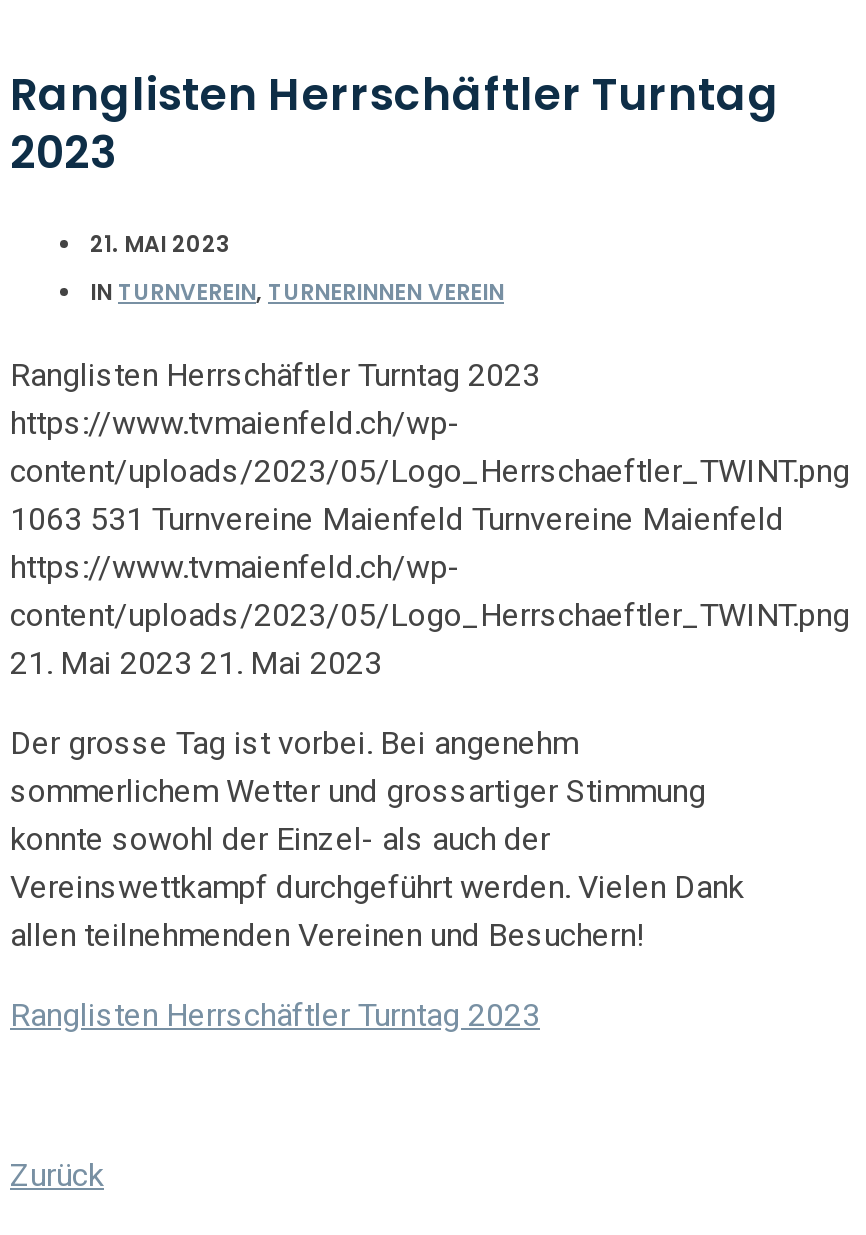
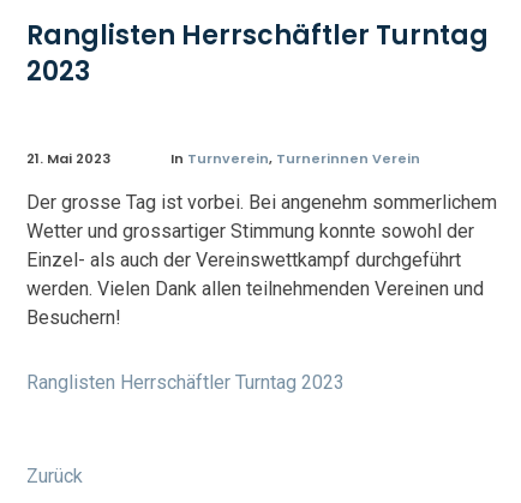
[10,227,850,953] 21. MAI 2023 | IN TURNVEREIN, TURNERINNEN VEREIN | Ranglisten Herrschäftler Turntag 2023 | https://www.tvmaienfeld.ch/wp- | content/uploads/2023/05/Logo_Herrschaeftler_TWINT.png | 1063 531 Turnvereine Maienfeld Turnvereine Maienfeld | https://www.tvmaienfeld.ch/wp- | content/uploads/2023/05/Logo_Herrschaeftler_TWINT.png | 21. Mai 2023 21. Mai 2023 | Der grosse Tag ist vorbei. Bei angenehm | sommerlichem Wetter und grossartiger Stimmung | konnte sowohl der Einzel- als auch der | Vereinswettkampf durchgeführt werden. Vielen Dank | allen teilnehmenden Vereinen und Besuchern! -> [27,149,497,329] 21. Mai 2023 | In Turnverein, Turnerinnen Verein | Der grosse Tag ist vorbei. Bei angenehm sommerlichem | Wetter und grossartiger Stimmung konnte sowohl der | Einzel- als auch der Vereinswettkampf durchgeführt | werden. Vielen Dank allen teilnehmenden Vereinen und | Besuchern!

